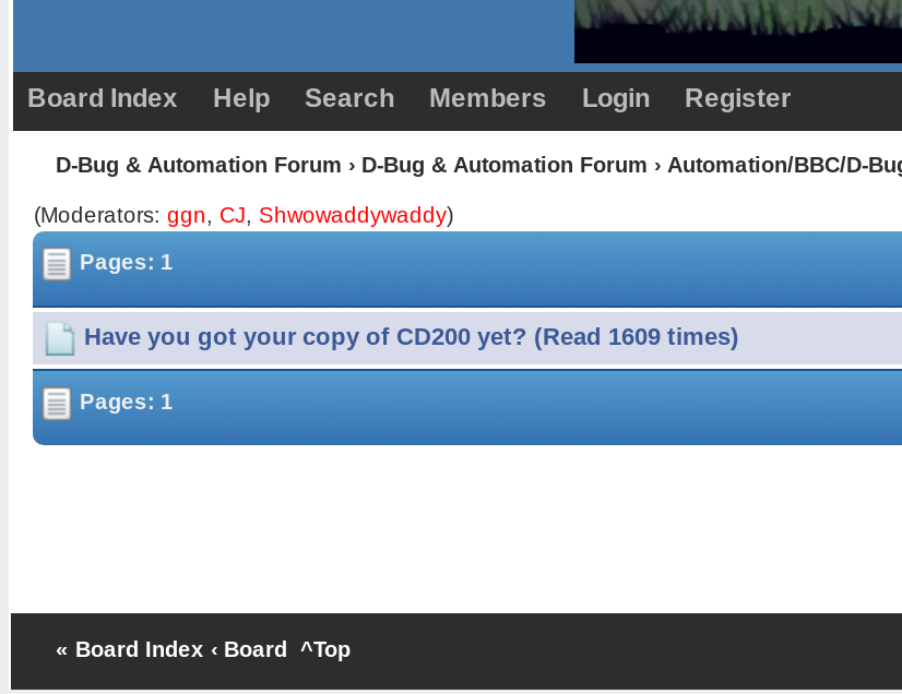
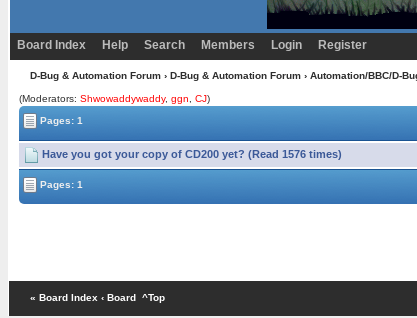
[34,203,453,227] (Moderators: ggn, CJ, Shwowaddywaddy) -> [19,93,210,104] (Moderators: Shwowaddywaddy, ggn, CJ)
[78,323,739,349] Have you got your copy of CD200 yet? (Read 1609 times) -> [39,148,342,160] Have you got your copy of CD200 yet? (Read 1576 times)

